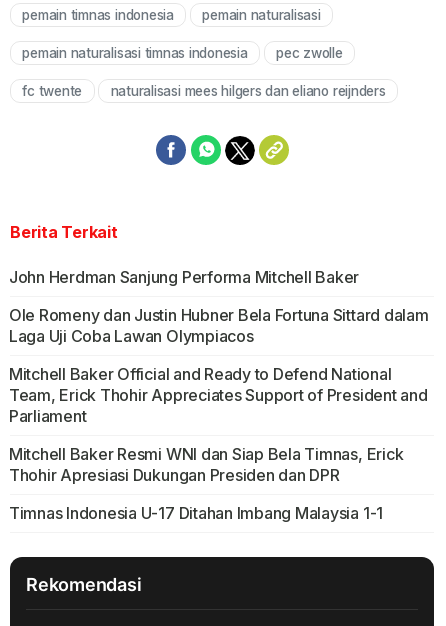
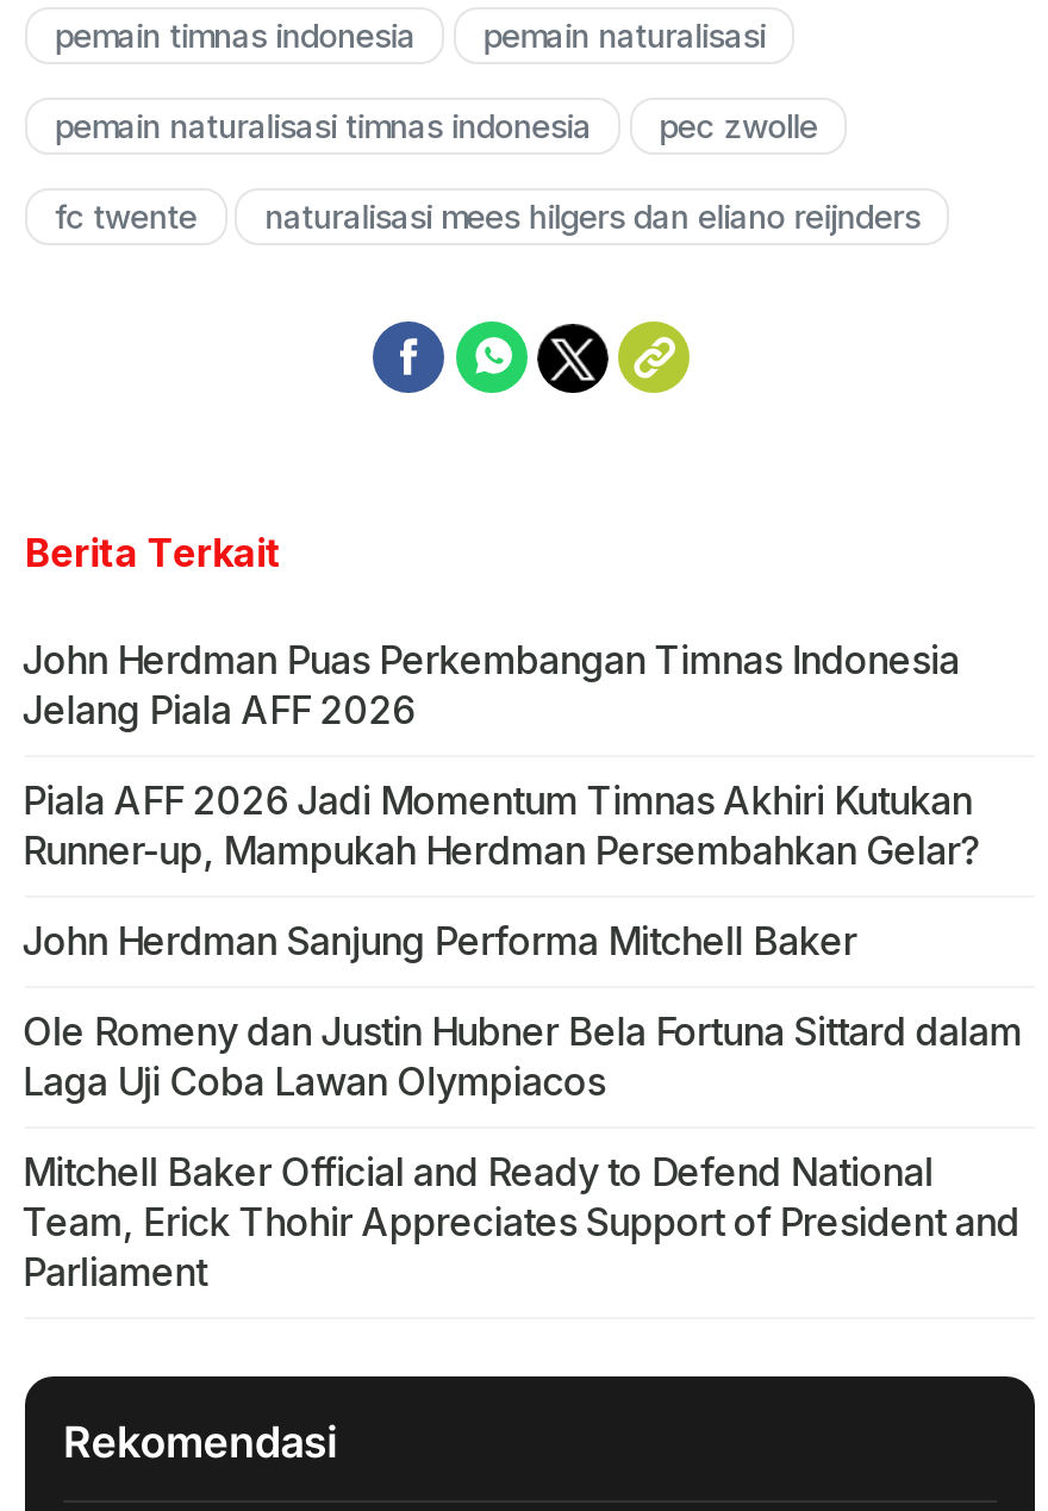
none -> [22,636,981,874] John Herdman Puas Perkembangan Timnas Indonesia | Jelang Piala AFF 2026 | Piala AFF 2026 Jadi Momentum Timnas Akhiri Kutukan | Runner-up, Mampukah Herdman Persembahkan Gelar?
moved [9,267,429,426] -> [22,917,1022,1295]: John Herdman Sanjung Performa Mitchell Baker | Ole Romeny dan Justin Hubner Bela Fortuna Sittard dalam | Laga Uji Coba Lawan Olympiacos | Mitchell Baker Official and Ready to Defend National | Team, Erick Thohir Appreciates Support of President and | Parliament
[9,444,403,523] Mitchell Baker Resmi WNI dan Siap Bela Timnas, Erick | Thohir Apresiasi Dukungan Presiden dan DPR | Timnas Indonesia U-17 Ditahan Imbang Malaysia 1-1 -> none

